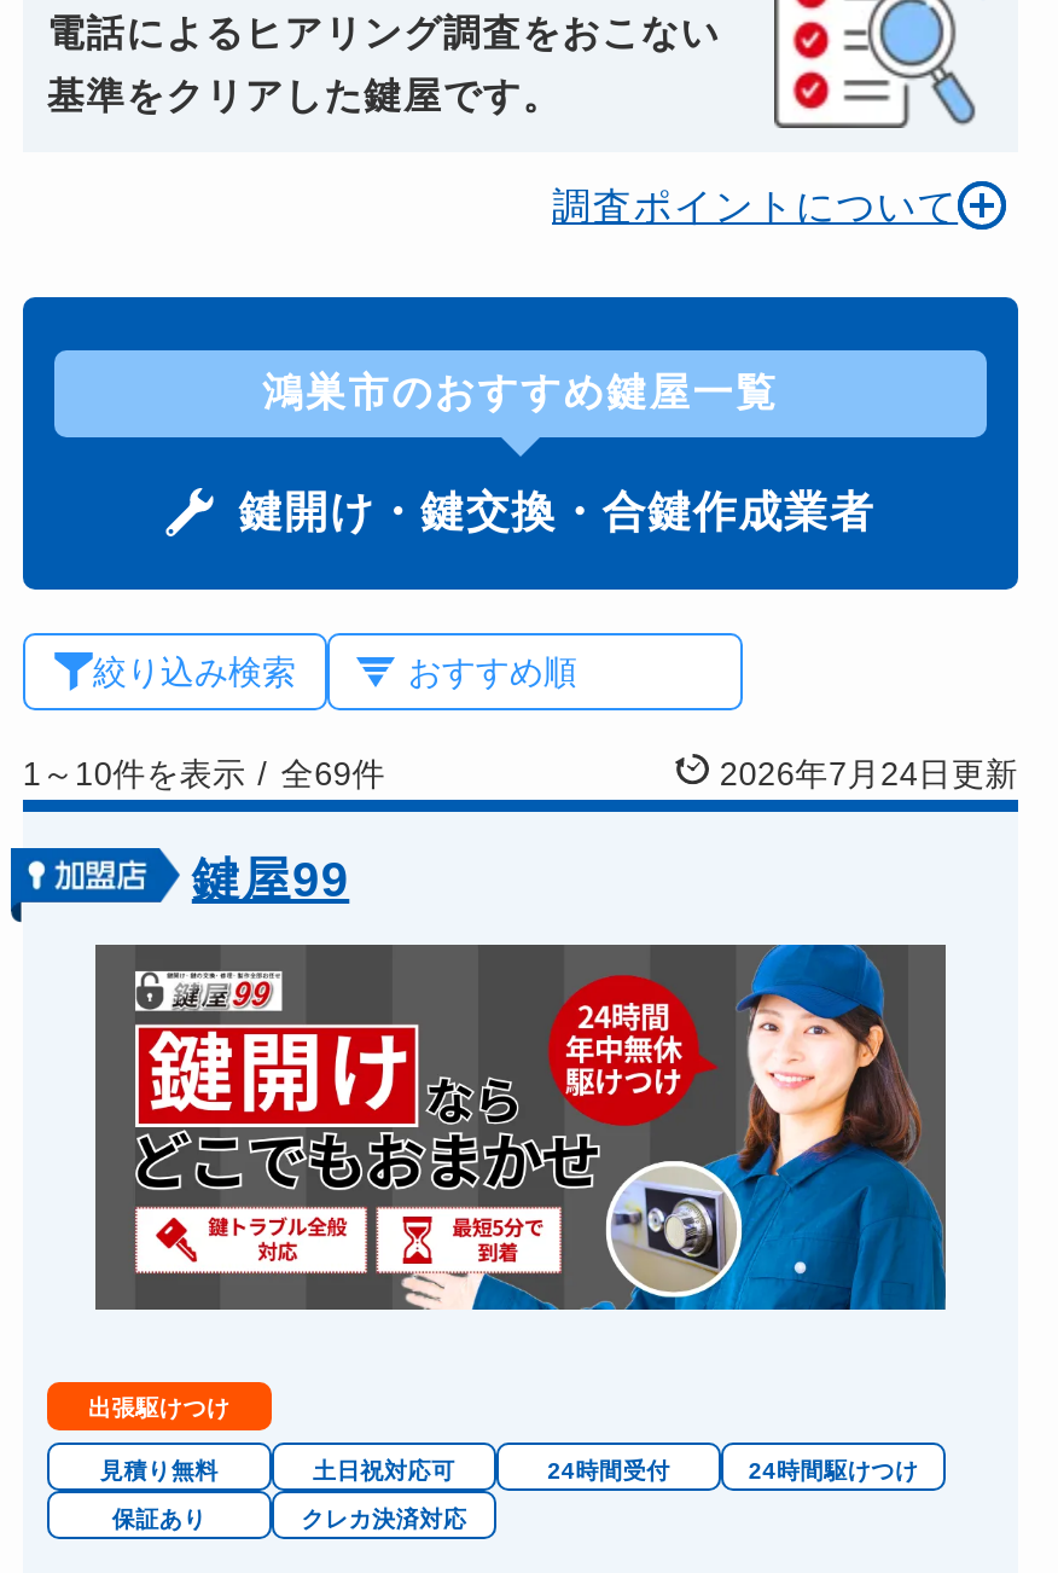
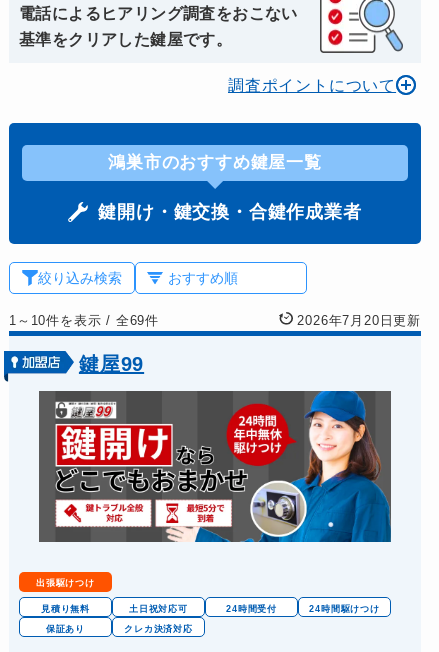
[708,757,1018,794] 2026年7月24日更新 -> [293,313,421,328] 2026年7月20日更新

